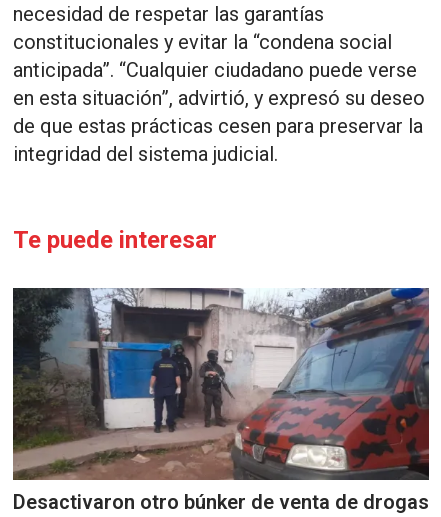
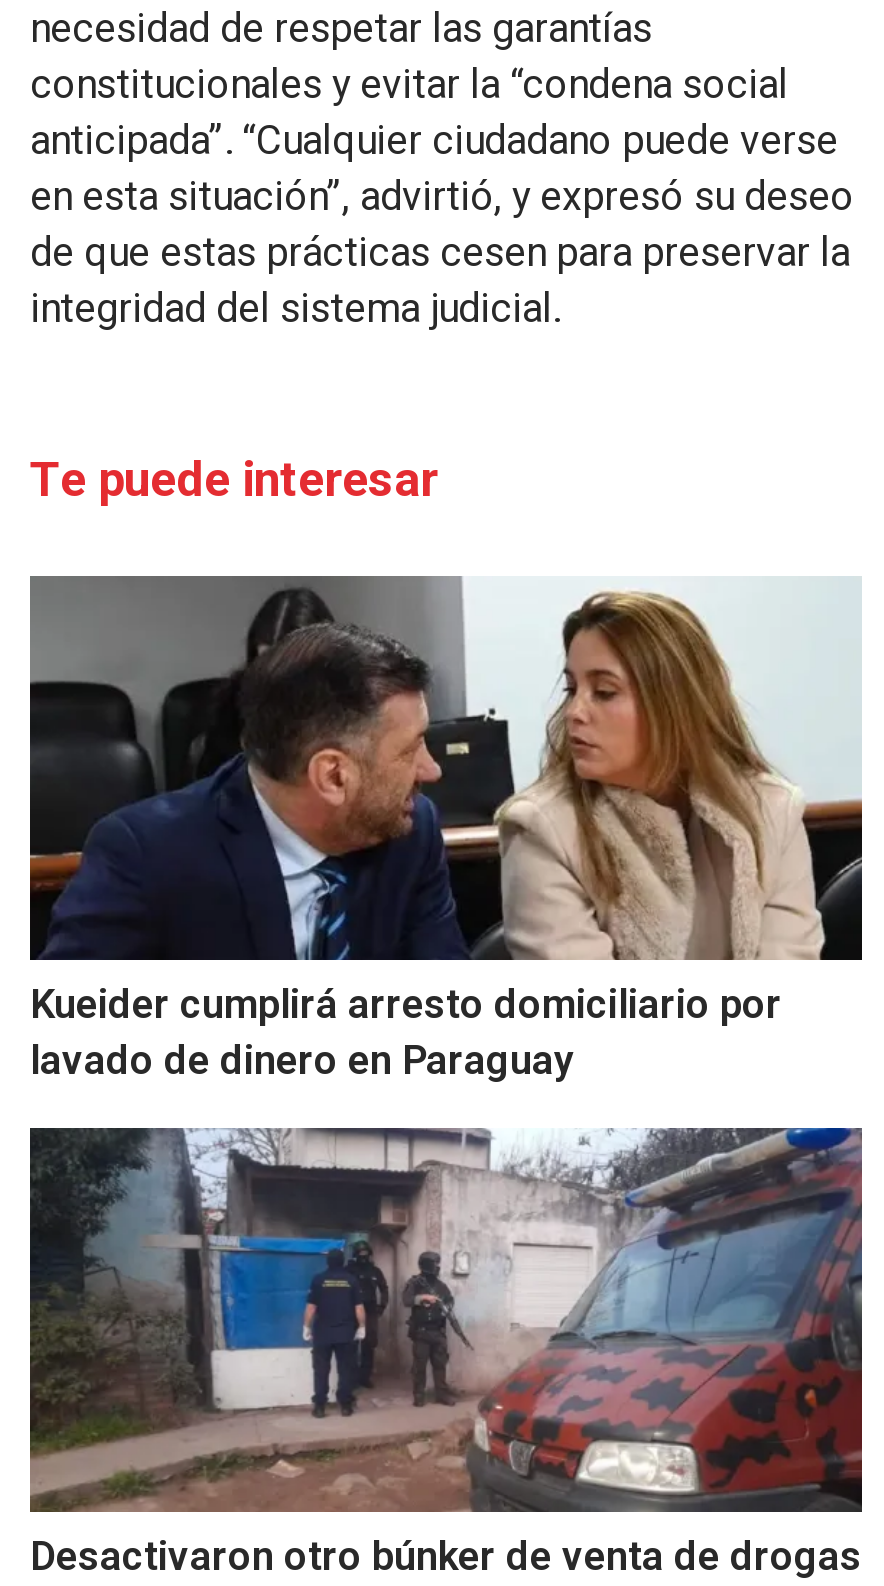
none -> [30,576,864,1084] [image] | Kueider cumplirá arresto domiciliario por | lavado de dinero en Paraguay

